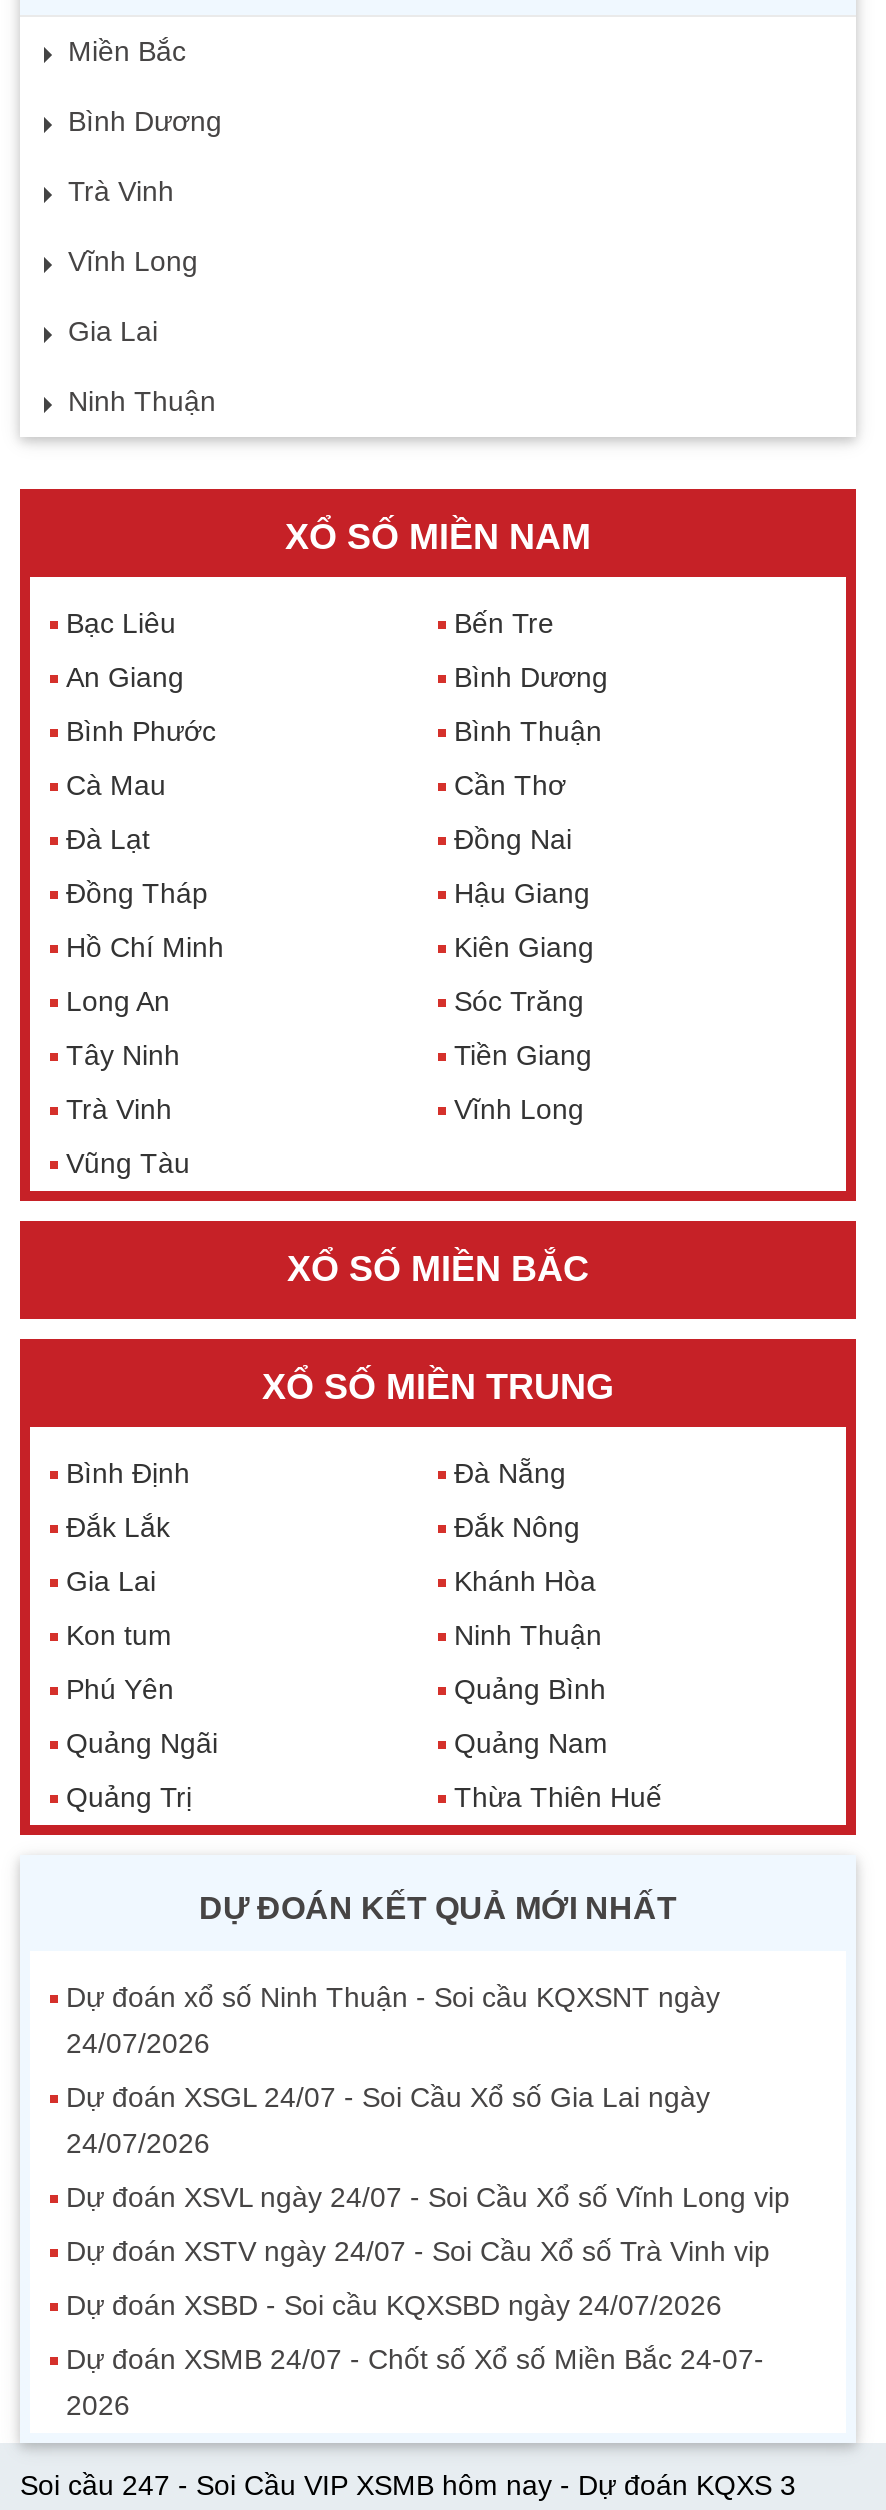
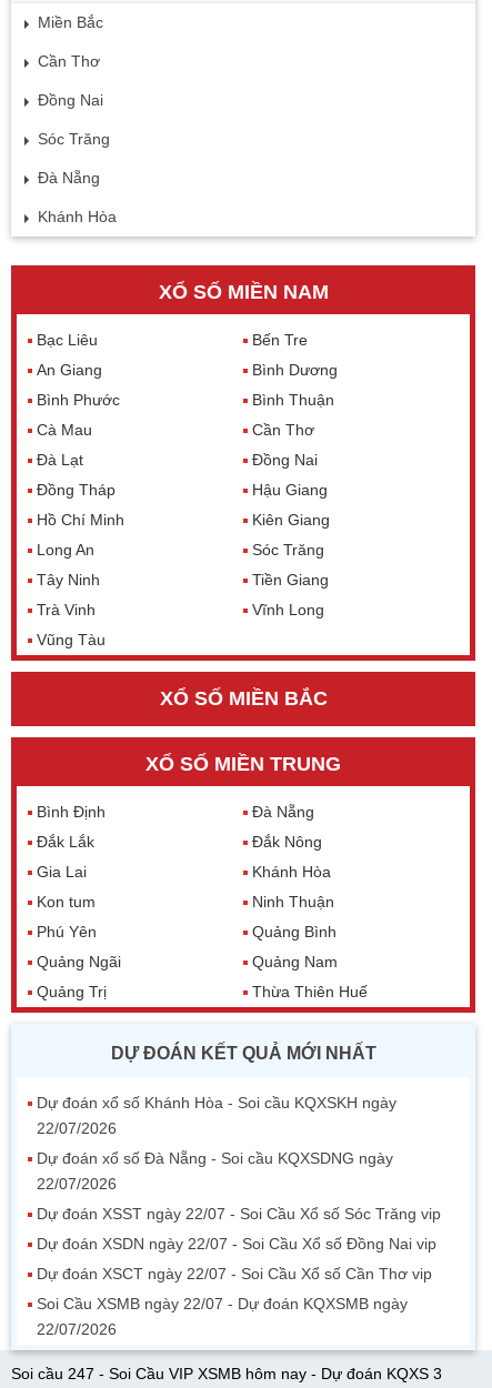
[68,105,222,137] Bình Dương -> [38,52,100,70] Cần Thơ
[68,175,174,207] Trà Vinh -> [38,91,103,109] Đồng Nai
[68,245,198,277] Vĩnh Long -> [38,130,110,148] Sóc Trăng
[68,315,158,347] Gia Lai -> [38,169,100,187] Đà Nẵng
[68,385,216,417] Ninh Thuận -> [38,208,117,225] Khánh Hòa
[66,1981,720,2059] Dự đoán xổ số Ninh Thuận - Soi cầu KQXSNT ngày | 24/07/2026 -> [37,1094,396,1137] Dự đoán xổ số Khánh Hòa - Soi cầu KQXSKH ngày | 22/07/2026
[66,2081,710,2159] Dự đoán XSGL 24/07 - Soi Cầu Xổ số Gia Lai ngày | 24/07/2026 -> [37,1149,393,1193] Dự đoán xổ số Đà Nẵng - Soi cầu KQXSDNG ngày | 22/07/2026
[66,2181,790,2213] Dự đoán XSVL ngày 24/07 - Soi Cầu Xổ số Vĩnh Long vip -> [37,1205,441,1223] Dự đoán XSST ngày 22/07 - Soi Cầu Xổ số Sóc Trăng vip
[66,2235,770,2267] Dự đoán XSTV ngày 24/07 - Soi Cầu Xổ số Trà Vinh vip -> [37,1235,436,1253] Dự đoán XSDN ngày 22/07 - Soi Cầu Xổ số Đồng Nai vip
[66,2289,722,2321] Dự đoán XSBD - Soi cầu KQXSBD ngày 24/07/2026 -> [37,1265,432,1283] Dự đoán XSCT ngày 22/07 - Soi Cầu Xổ số Cần Thơ vip
[66,2343,764,2421] Dự đoán XSMB 24/07 - Chốt số Xổ số Miền Bắc 24-07- | 2026 -> [37,1295,408,1338] Soi Cầu XSMB ngày 22/07 - Dự đoán KQXSMB ngày | 22/07/2026

